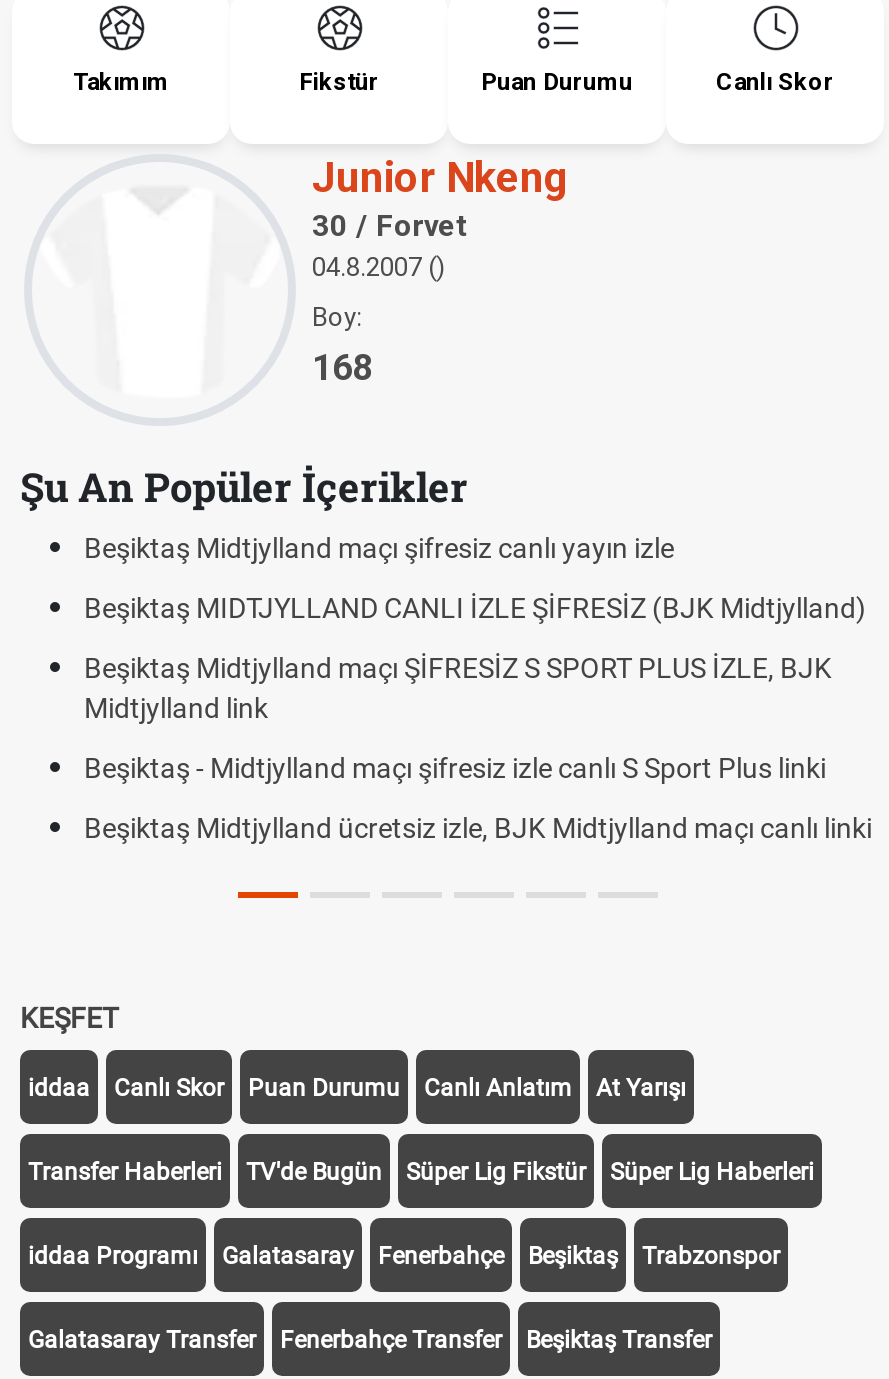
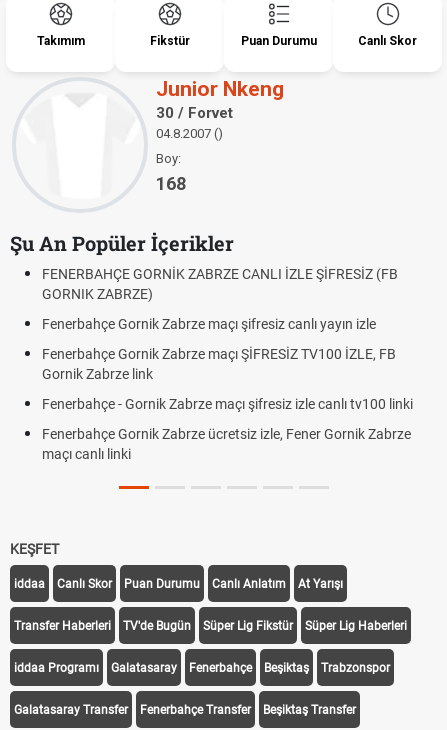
[84,532,674,564] Beşiktaş Midtjylland maçı şifresiz canlı yayın izle -> [42,266,398,302] FENERBAHÇE GORNİK ZABRZE CANLI İZLE ŞİFRESİZ (FB | GORNIK ZABRZE)
[84,592,866,624] Beşiktaş MIDTJYLLAND CANLI İZLE ŞİFRESİZ (BJK Midtjylland) -> [42,316,376,332] Fenerbahçe Gornik Zabrze maçı şifresiz canlı yayın izle
[84,652,832,724] Beşiktaş Midtjylland maçı ŞİFRESİZ S SPORT PLUS İZLE, BJK | Midtjylland link -> [42,346,396,382] Fenerbahçe Gornik Zabrze maçı ŞİFRESİZ TV100 İZLE, FB | Gornik Zabrze link
[84,752,826,784] Beşiktaş - Midtjylland maçı şifresiz izle canlı S Sport Plus linki -> [42,396,413,412] Fenerbahçe - Gornik Zabrze maçı şifresiz izle canlı tv100 linki
[84,812,872,844] Beşiktaş Midtjylland ücretsiz izle, BJK Midtjylland maçı canlı linki -> [42,426,411,462] Fenerbahçe Gornik Zabrze ücretsiz izle, Fener Gornik Zabrze | maçı canlı linki

